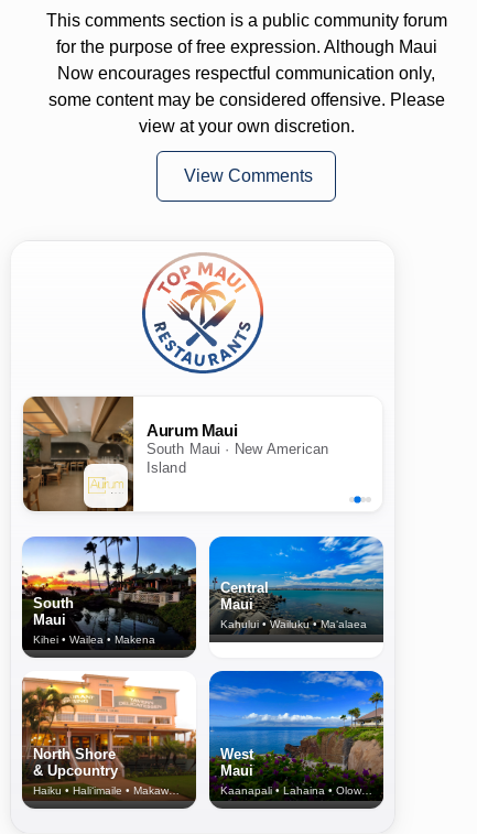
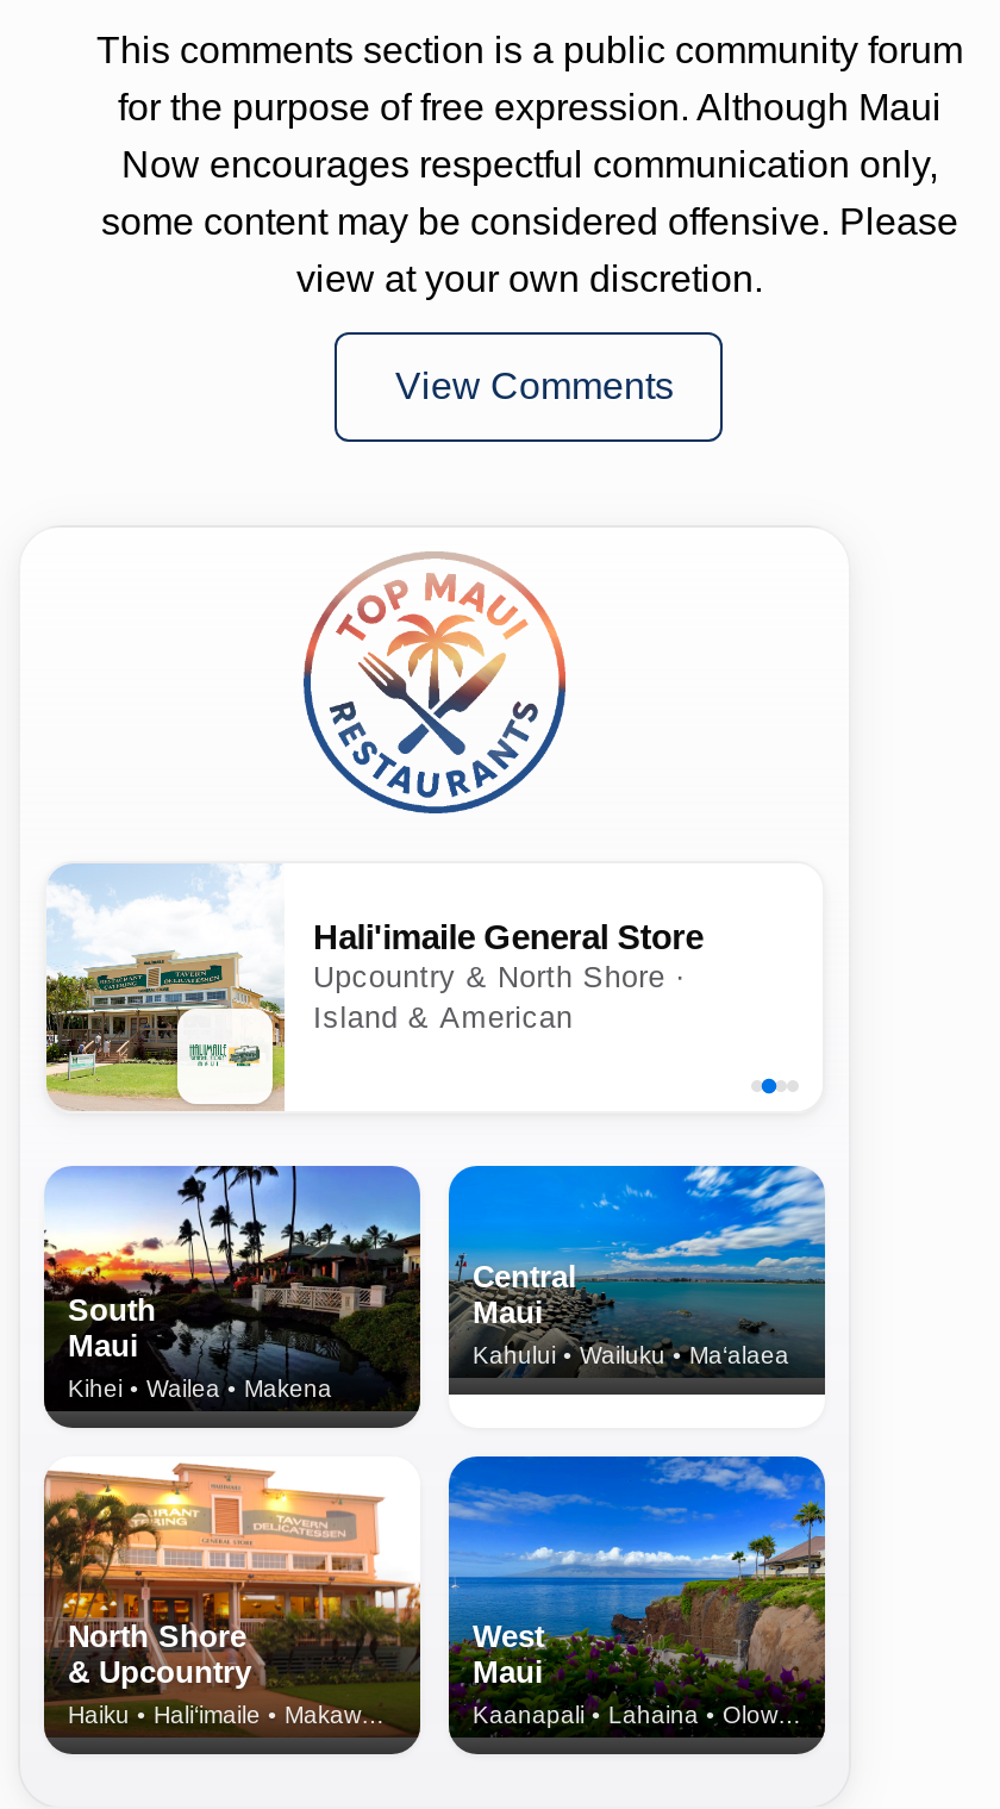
[22,396,328,512] [image] | Aurum Maui | South Maui · New American | Island -> [44,863,703,1111] [image] | Hali'imaile General Store | Upcountry & North Shore · | Island & American

